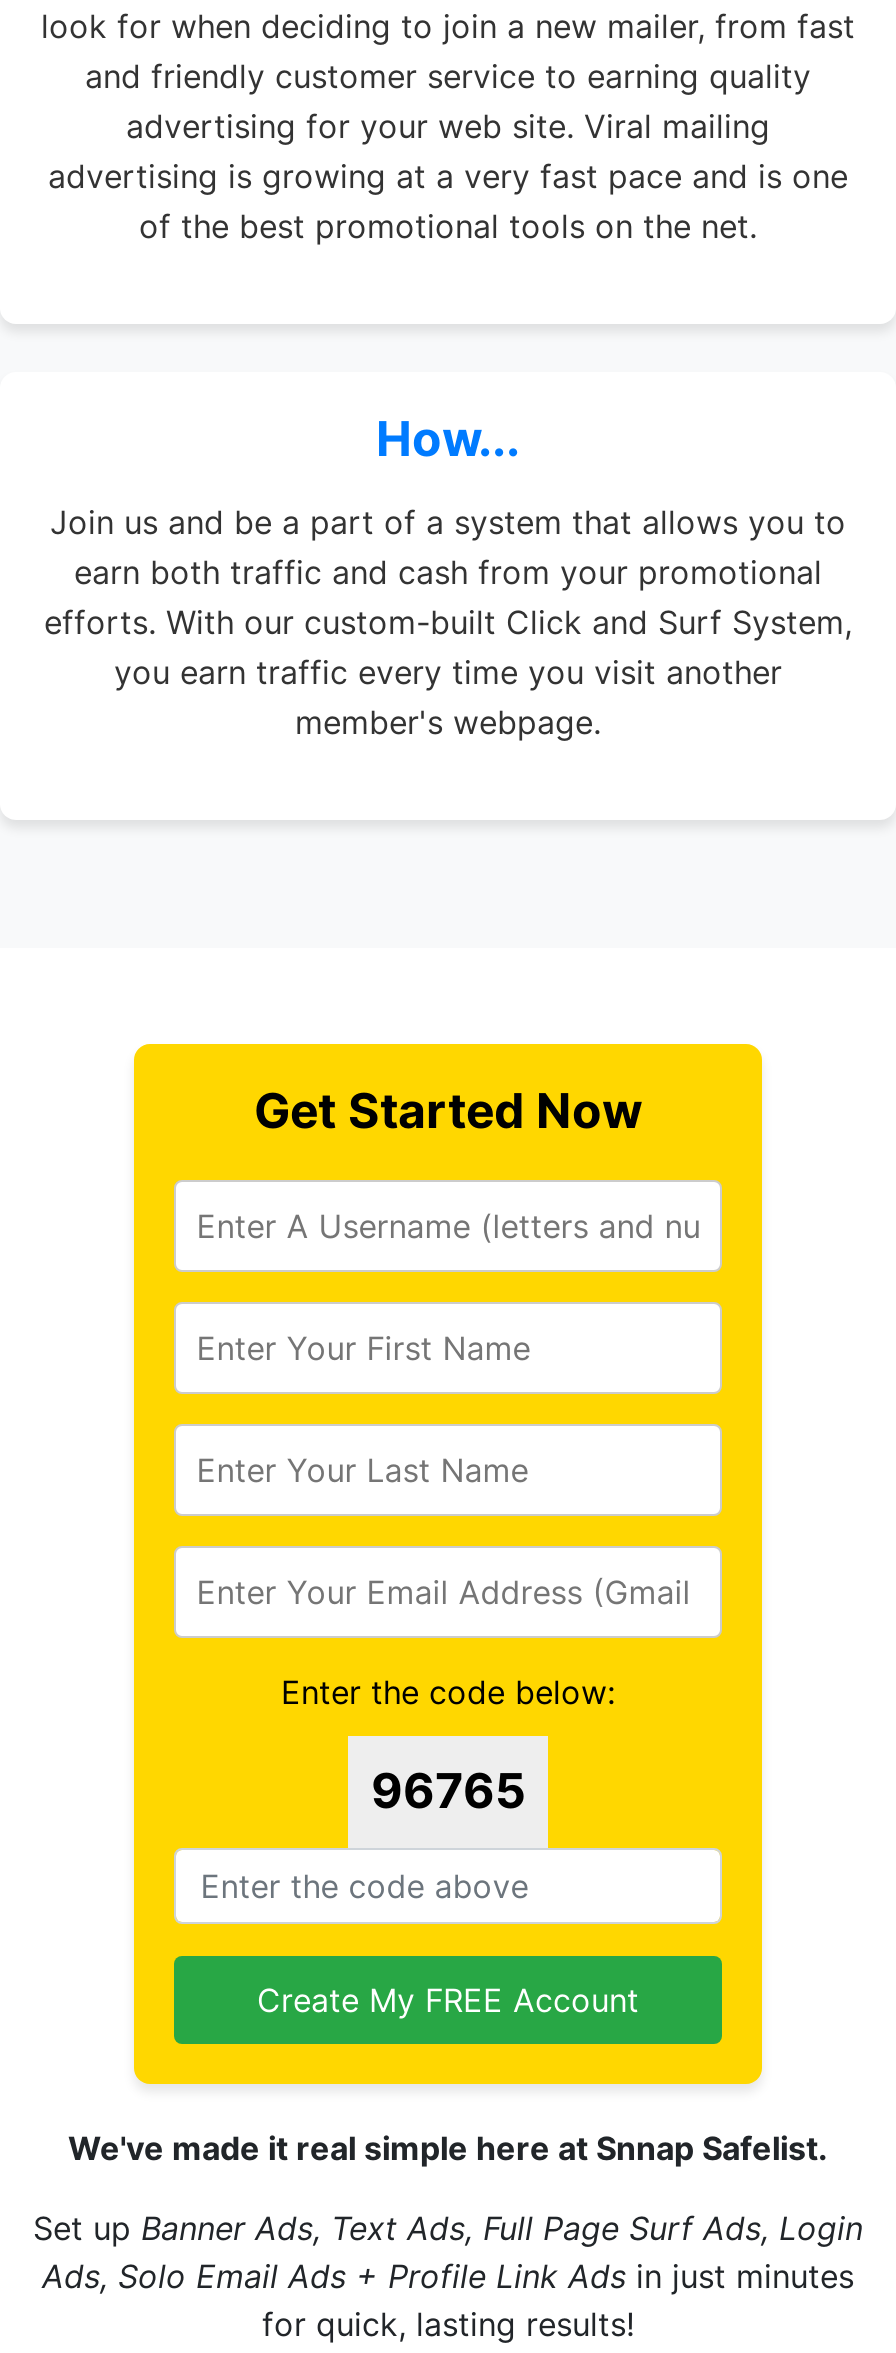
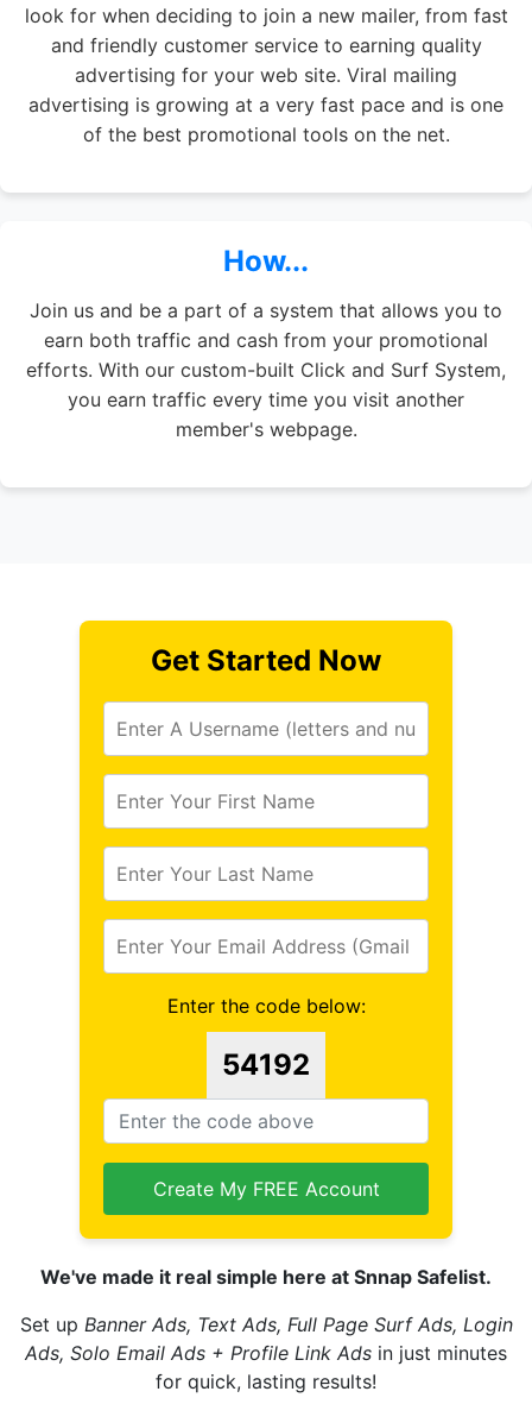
[371,1762,525,1820] 96765 -> [222,1047,310,1082] 54192

